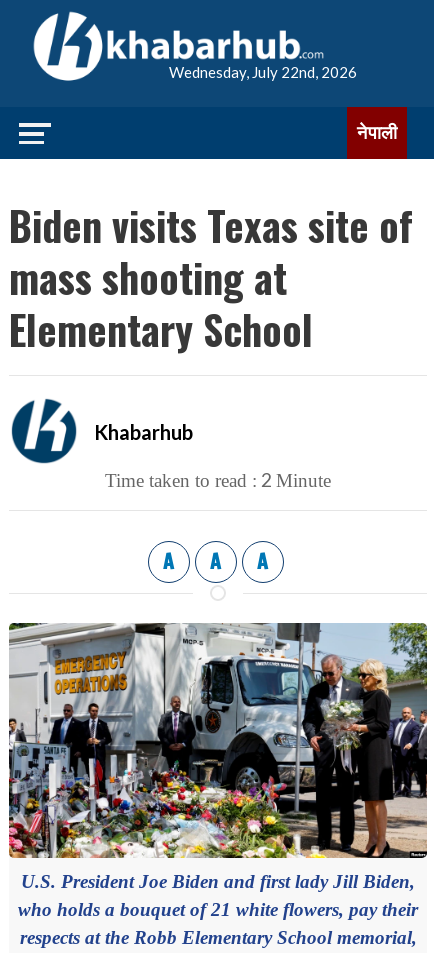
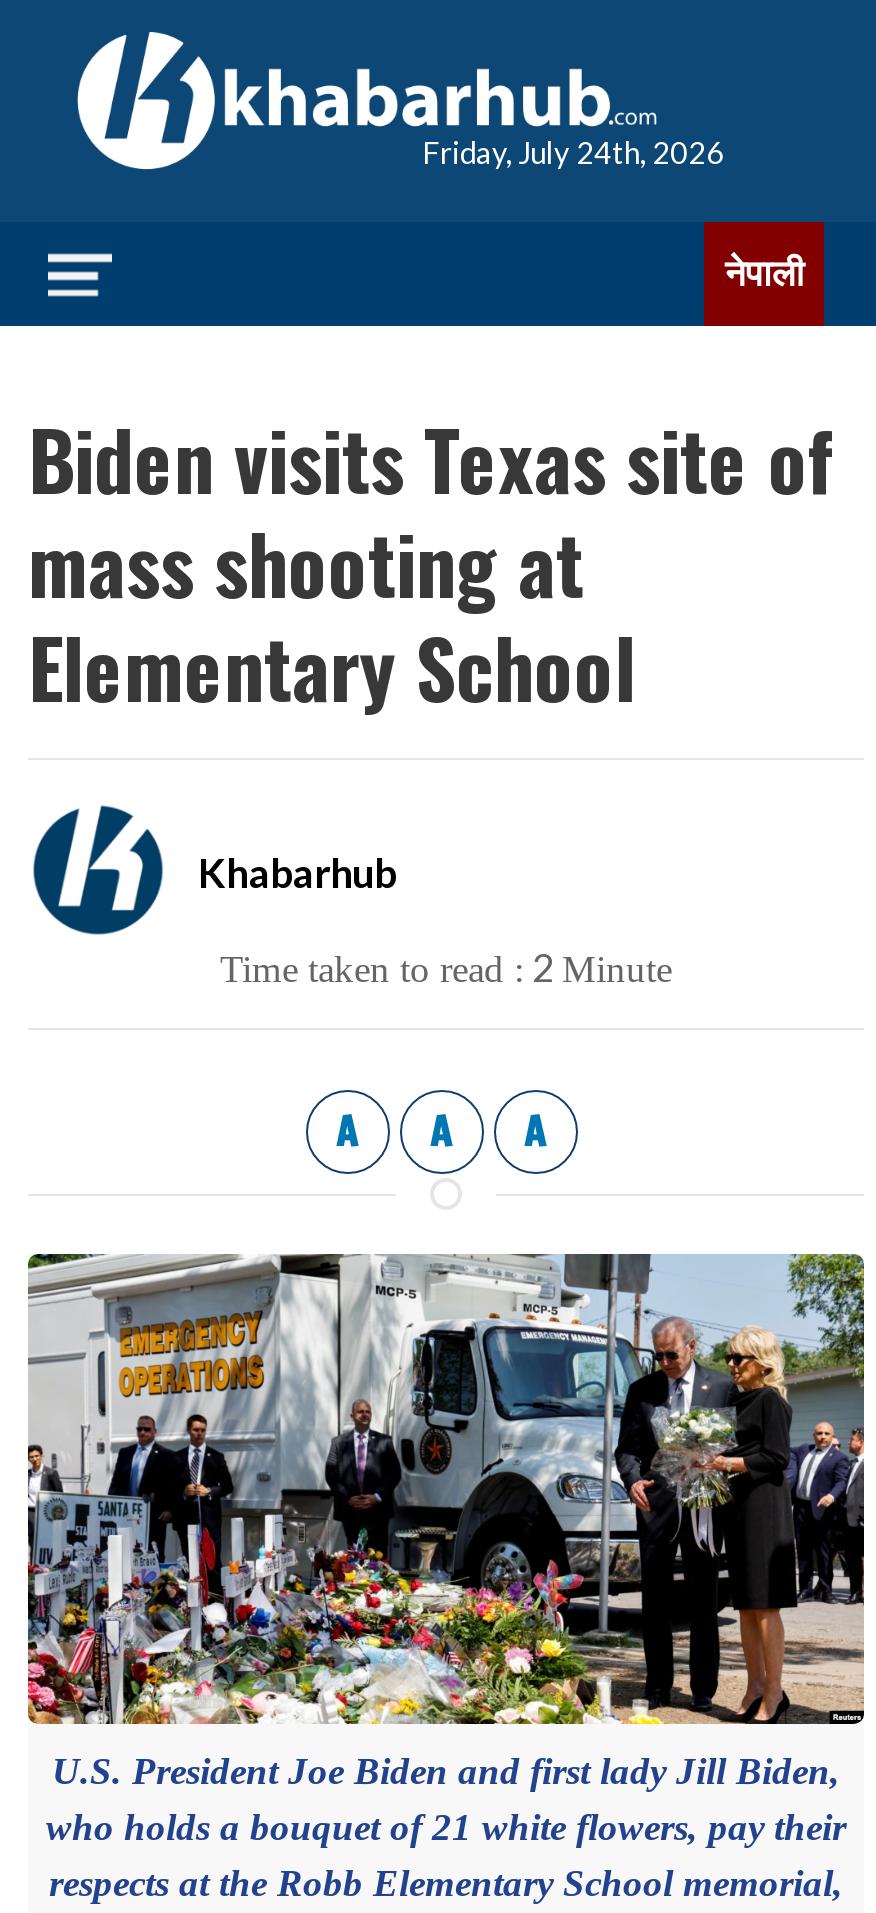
[169,63,357,81] Wednesday, July 22nd, 2026 -> [422,134,724,170] Friday, July 24th, 2026

